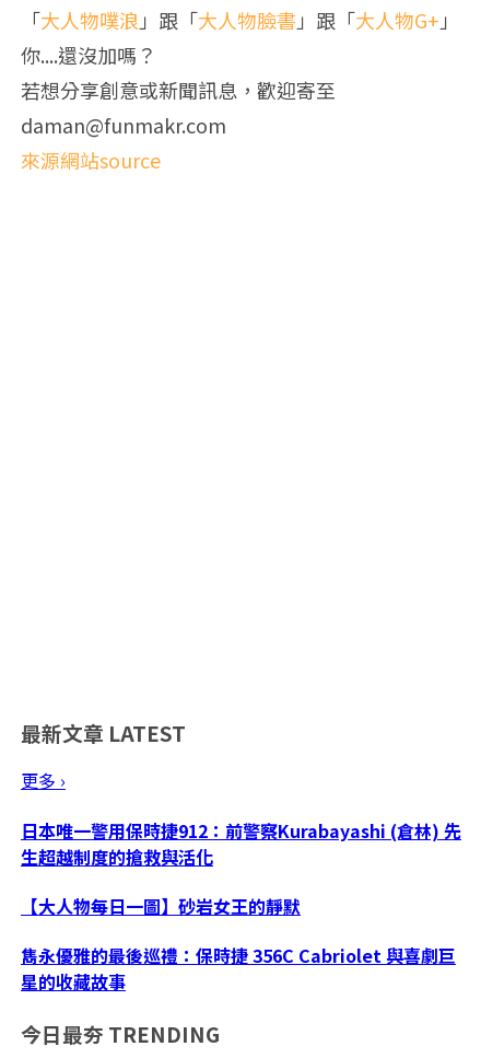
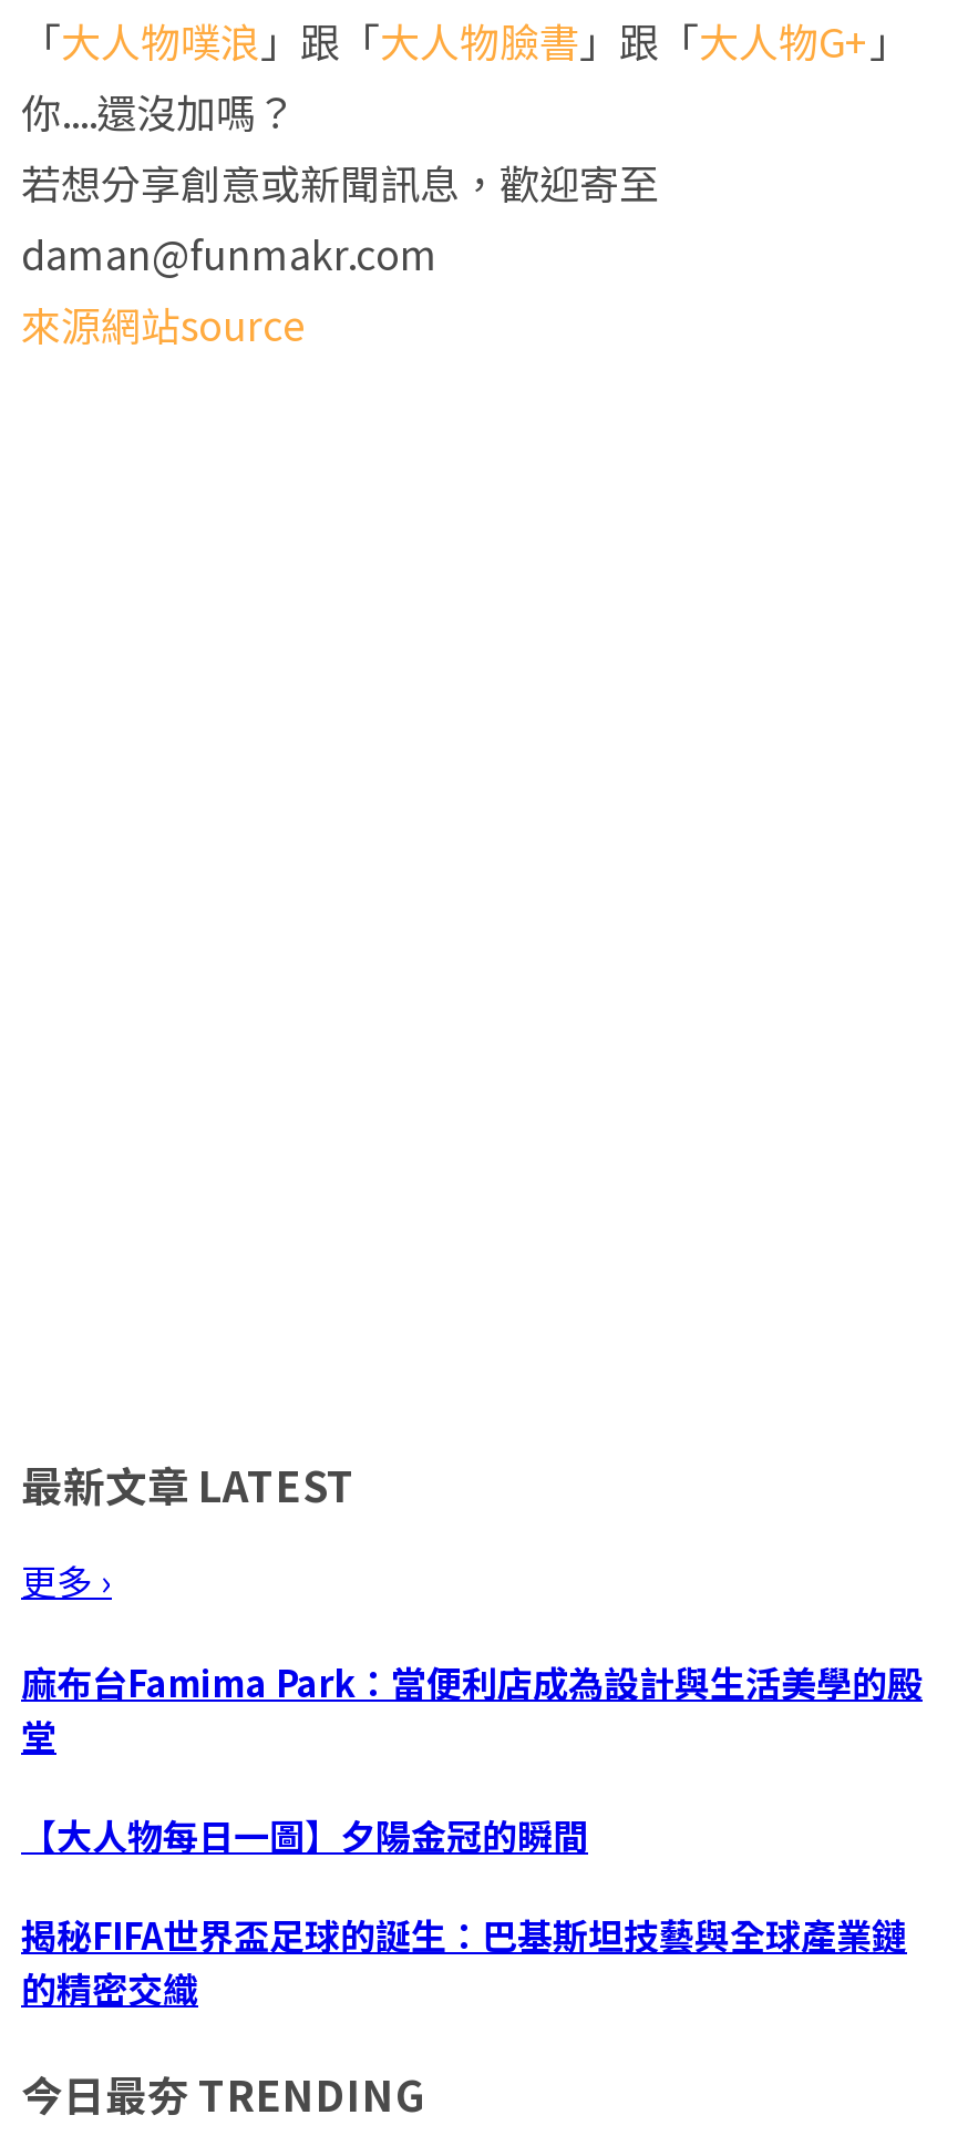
[21,817,461,870] 日本唯一警用保時捷912：前警察Kurabayashi (倉林) 先 | 生超越制度的搶救與活化 -> [21,1655,923,1761] 麻布台Famima Park：當便利店成為設計與生活美學的殿 | 堂
[21,893,301,919] 【大人物每日一圖】砂岩女王的靜默 -> [21,1808,588,1861] 【大人物每日一圖】夕陽金冠的瞬間
[21,942,456,995] 雋永優雅的最後巡禮：保時捷 356C Cabriolet 與喜劇巨 | 星的收藏故事 -> [21,1908,907,2015] 揭秘FIFA世界盃足球的誕生：巴基斯坦技藝與全球產業鏈 | 的精密交織

